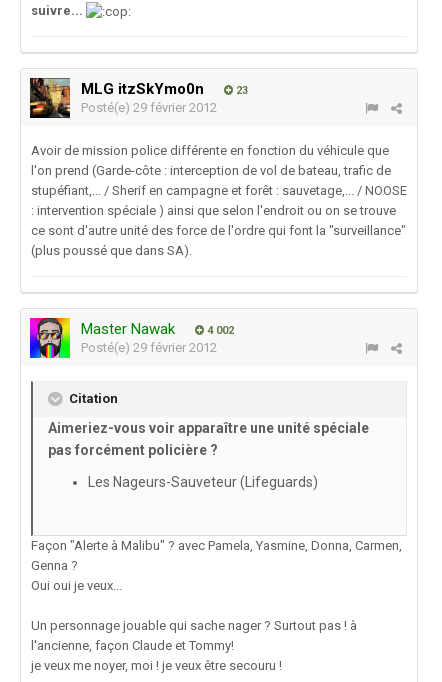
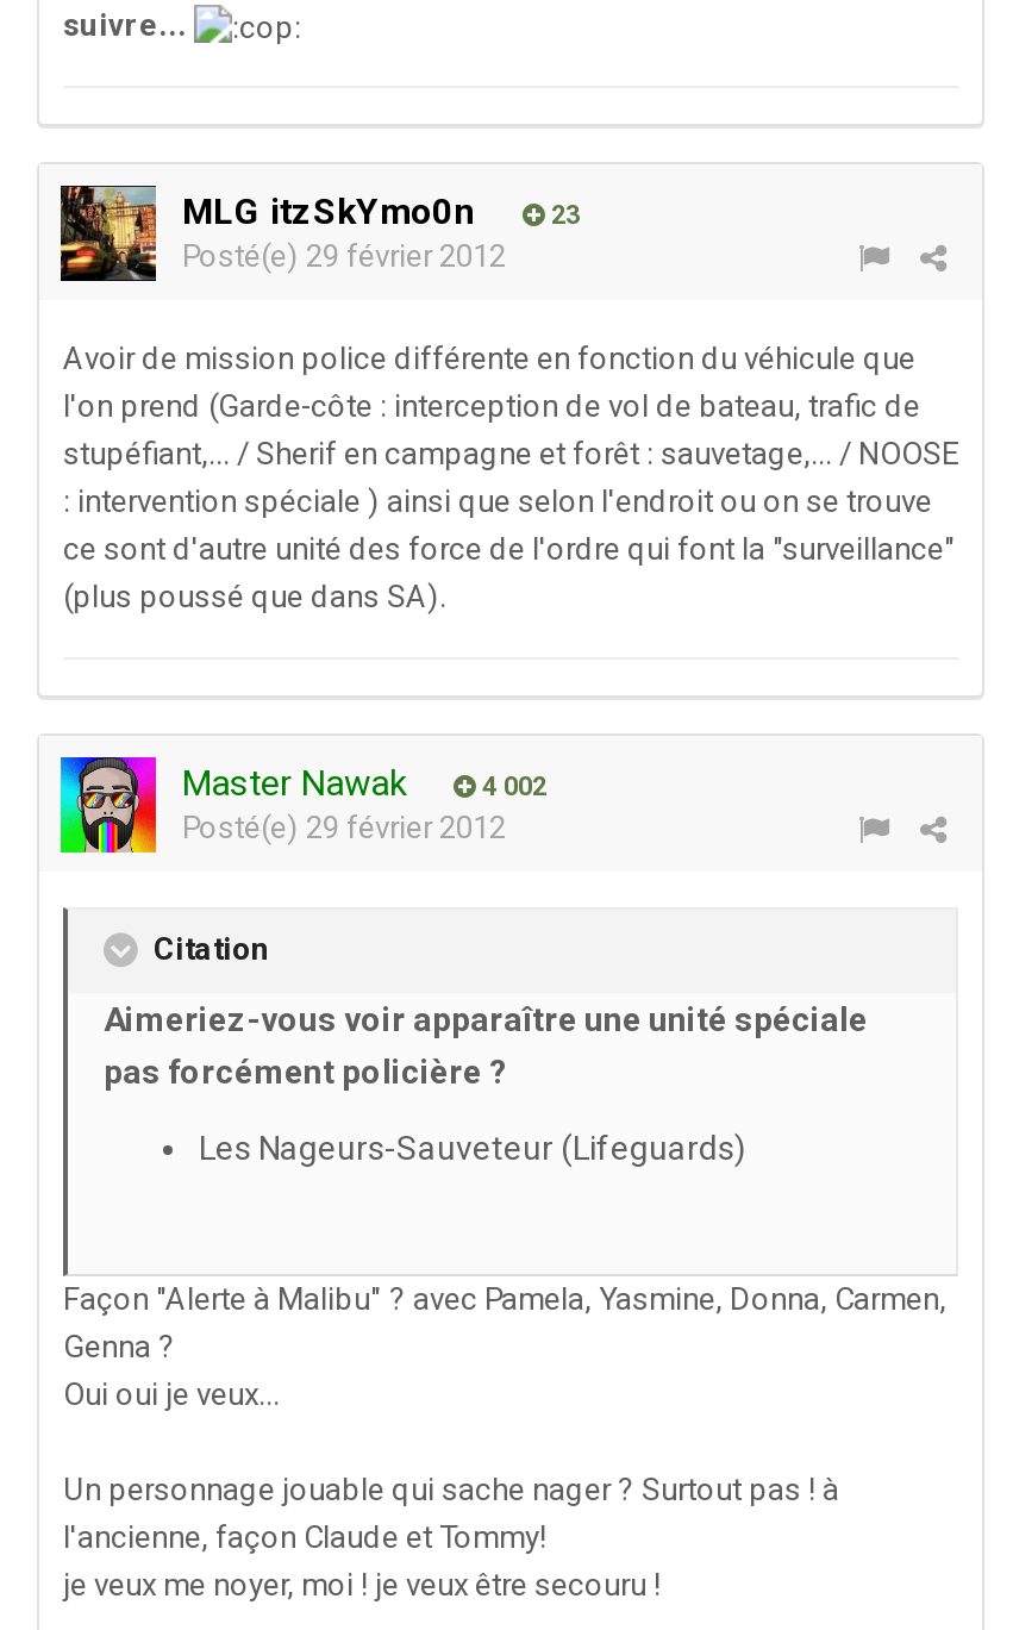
[29,317,71,359] [image] -> [58,755,158,855] [image]

